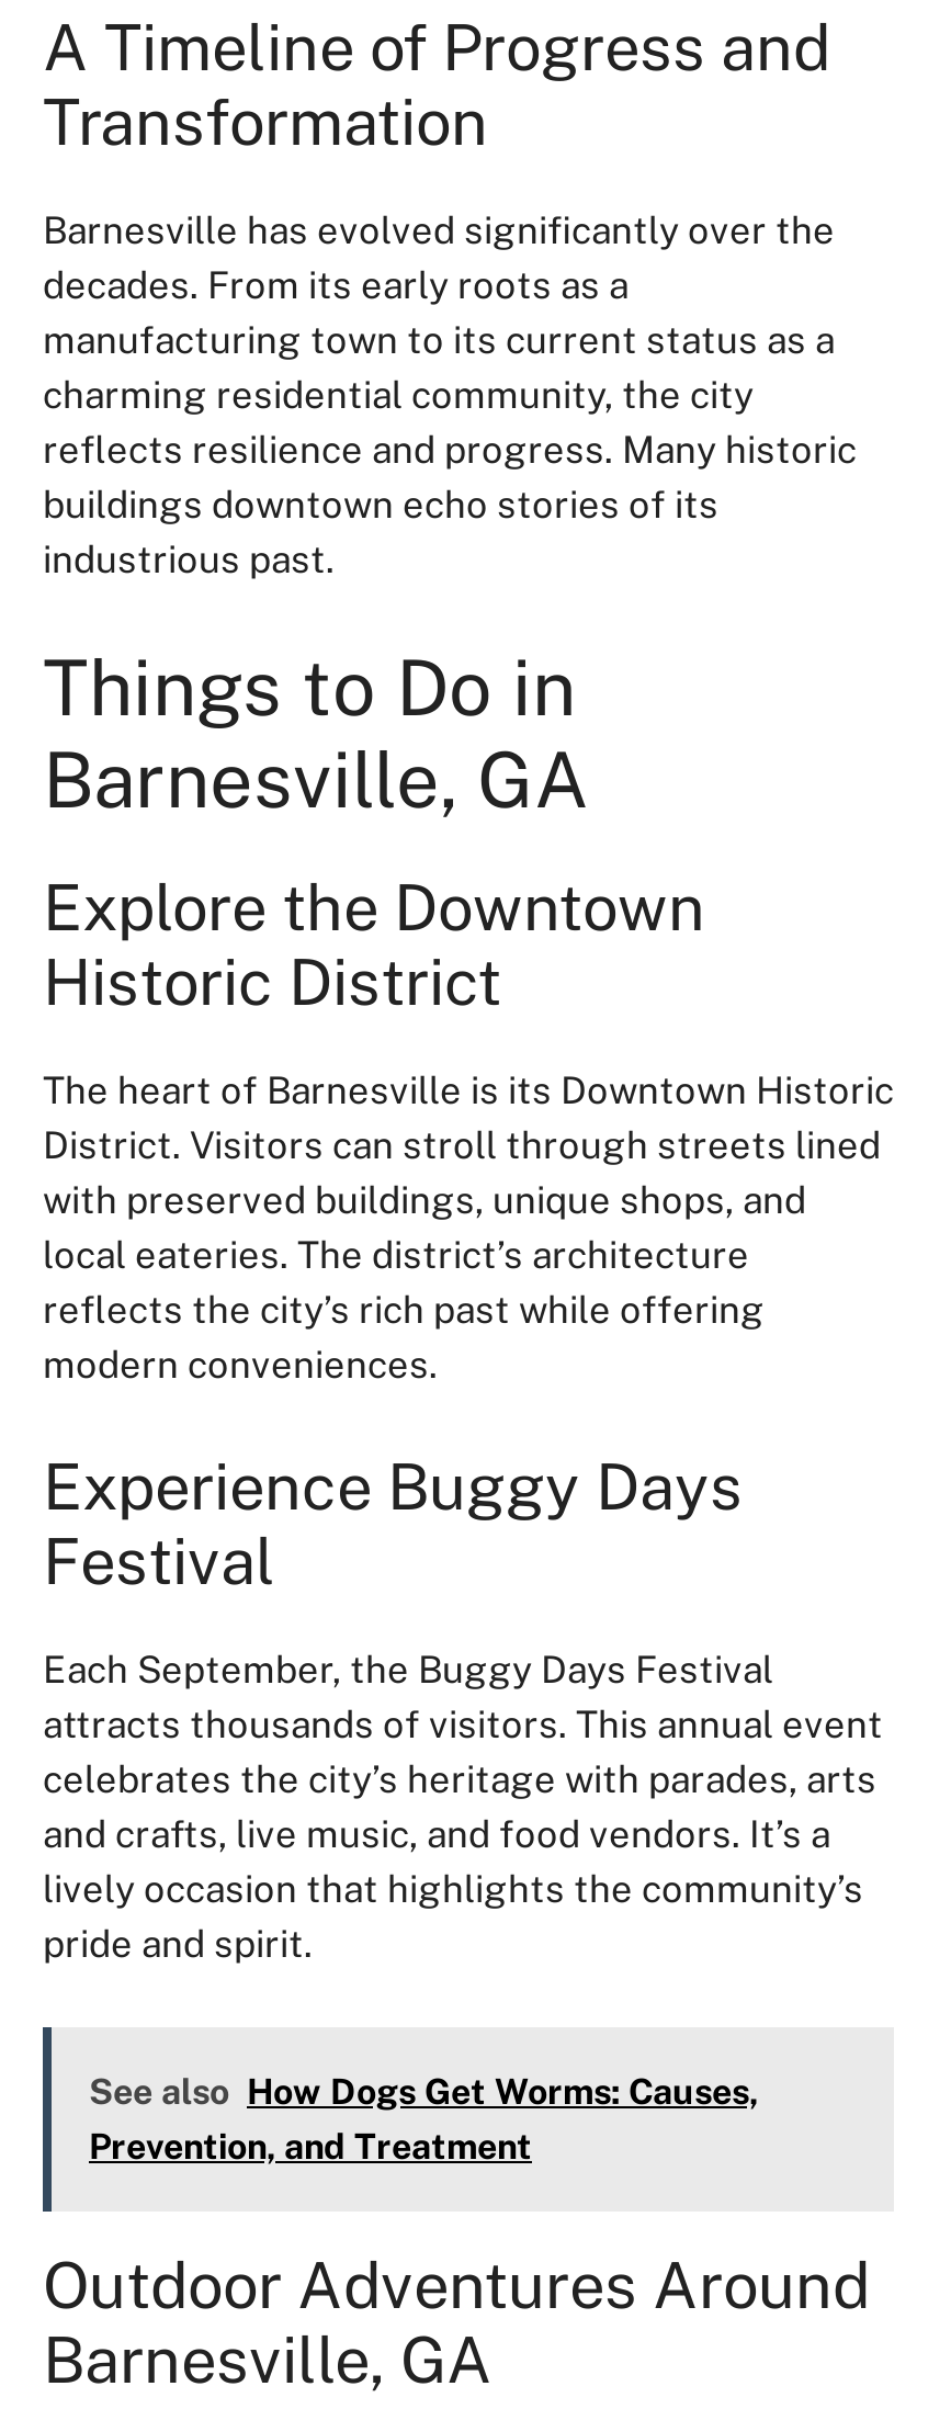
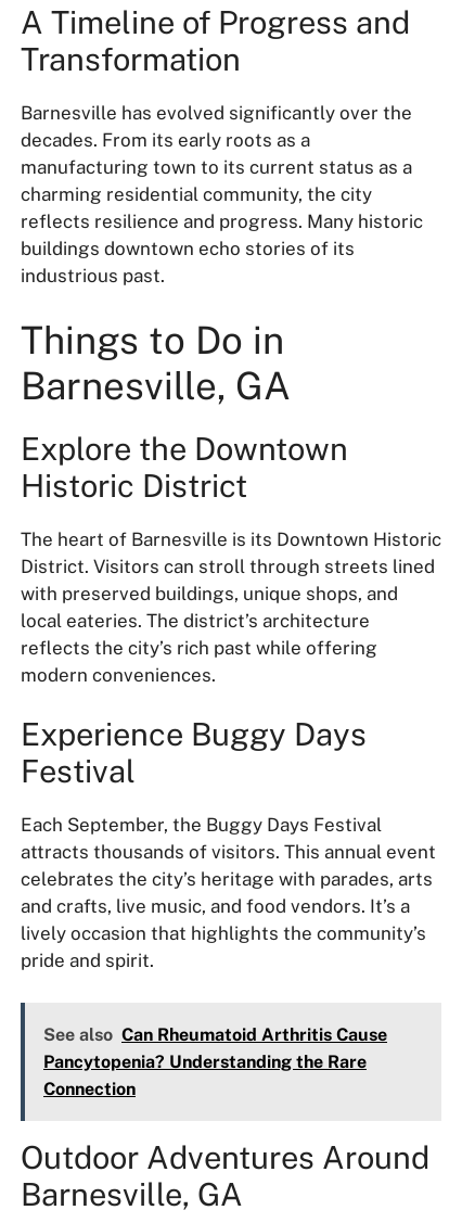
[89,2071,758,2167] See also How Dogs Get Worms: Causes, | Prevention, and Treatment -> [43,1024,387,1099] See also Can Rheumatoid Arthritis Cause | Pancytopenia? Understanding the Rare | Connection

